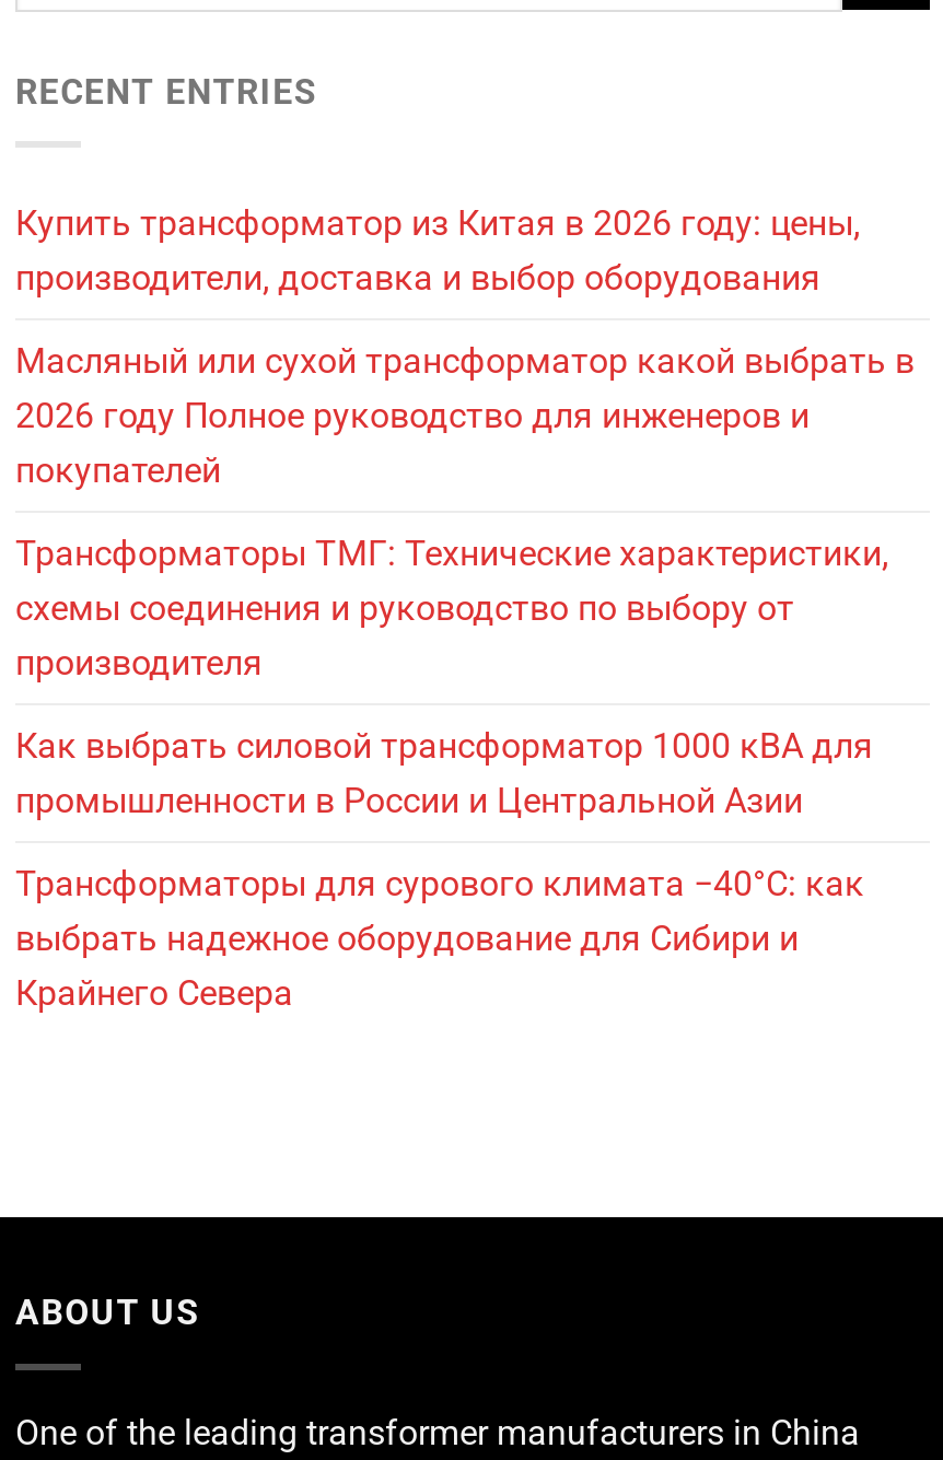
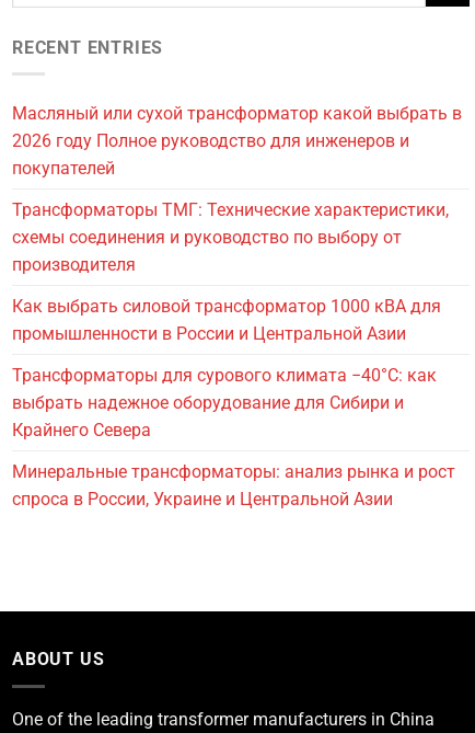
[15,203,860,300] Купить трансформатор из Китая в 2026 году: цены, | производители, доставка и выбор оборудования -> none
moved [15,341,915,1015] -> [12,104,462,441]: Масляный или сухой трансформатор какой выбрать в | 2026 году Полное руководство для инженеров и | покупателей | ... | выбрать надежное оборудование для Сибири и | Крайнего Севера
none -> [12,462,455,510] Минеральные трансформаторы: анализ рынка и рост | спроса в России, Украине и Центральной Азии

